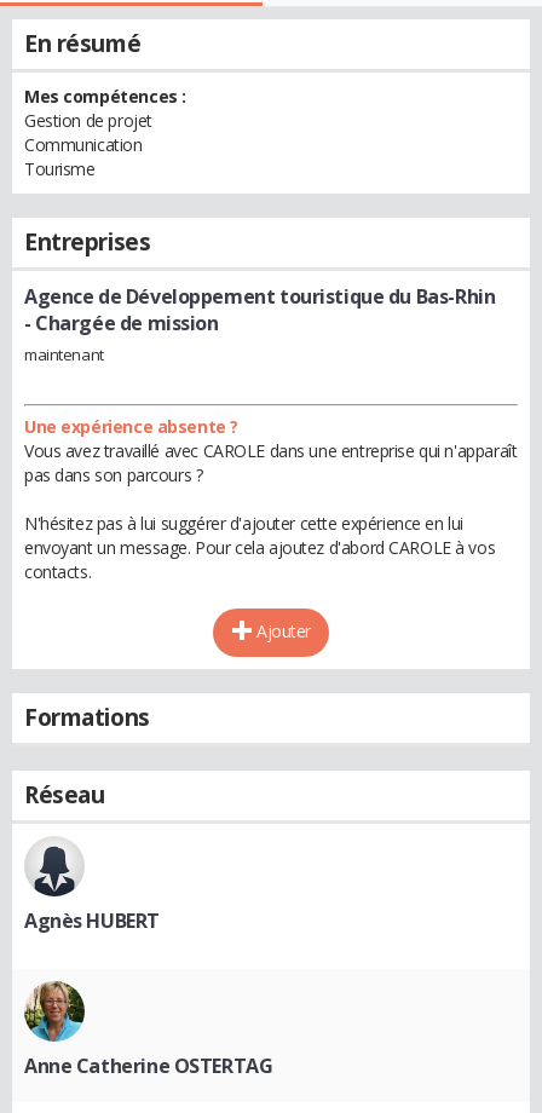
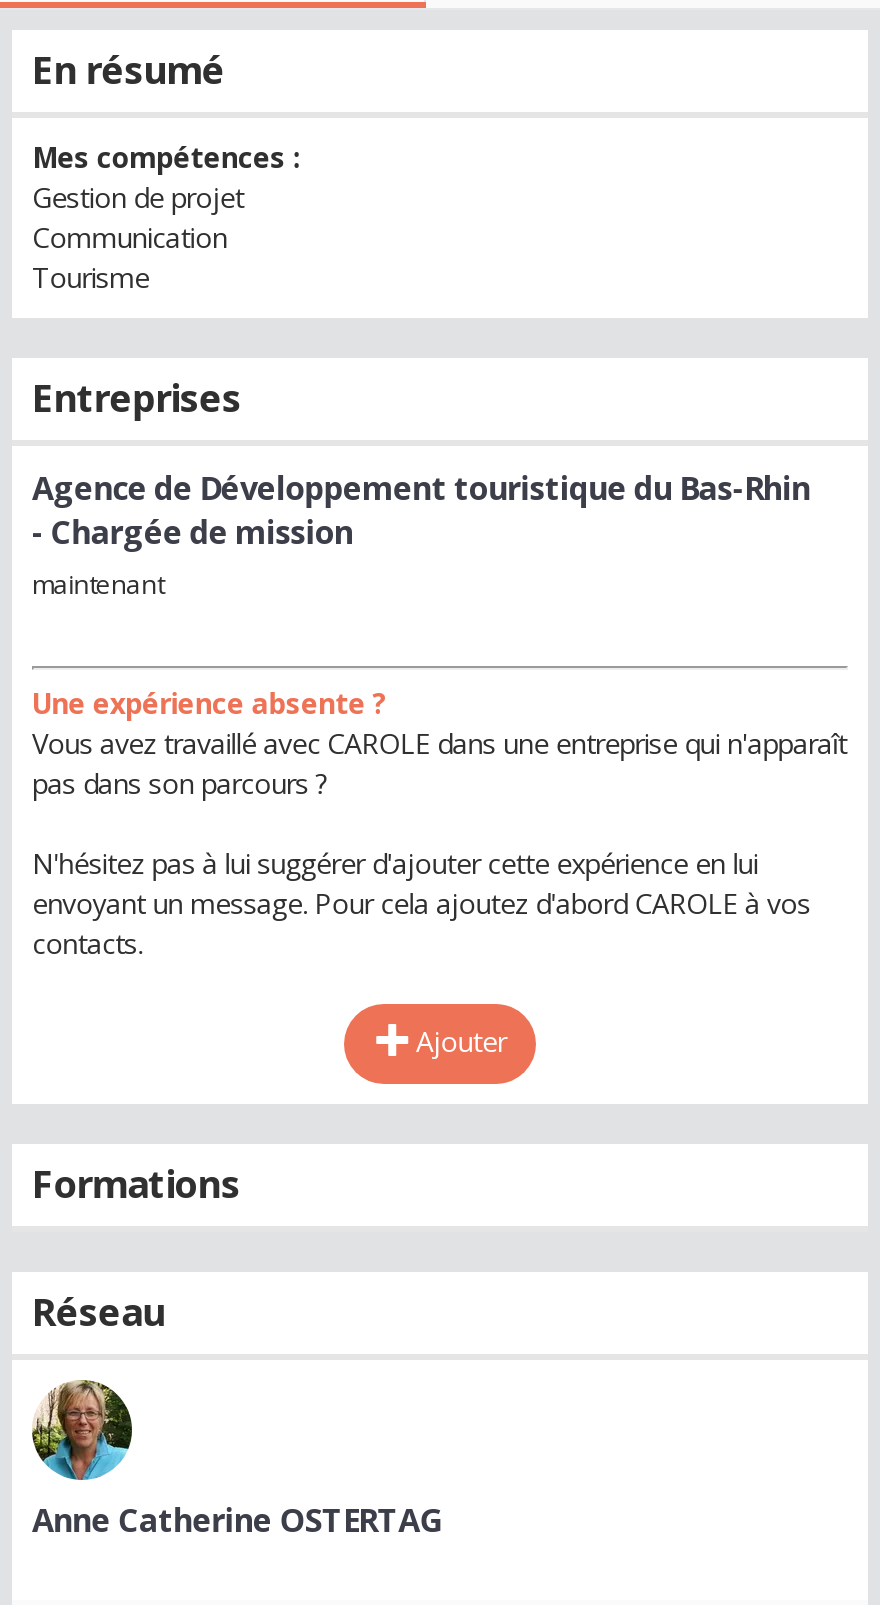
[24,841,160,934] [image] | Agnès HUBERT -> none

